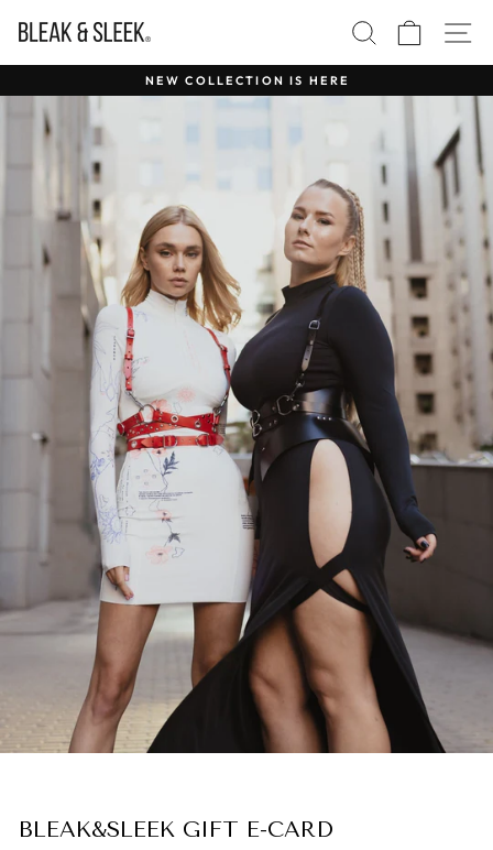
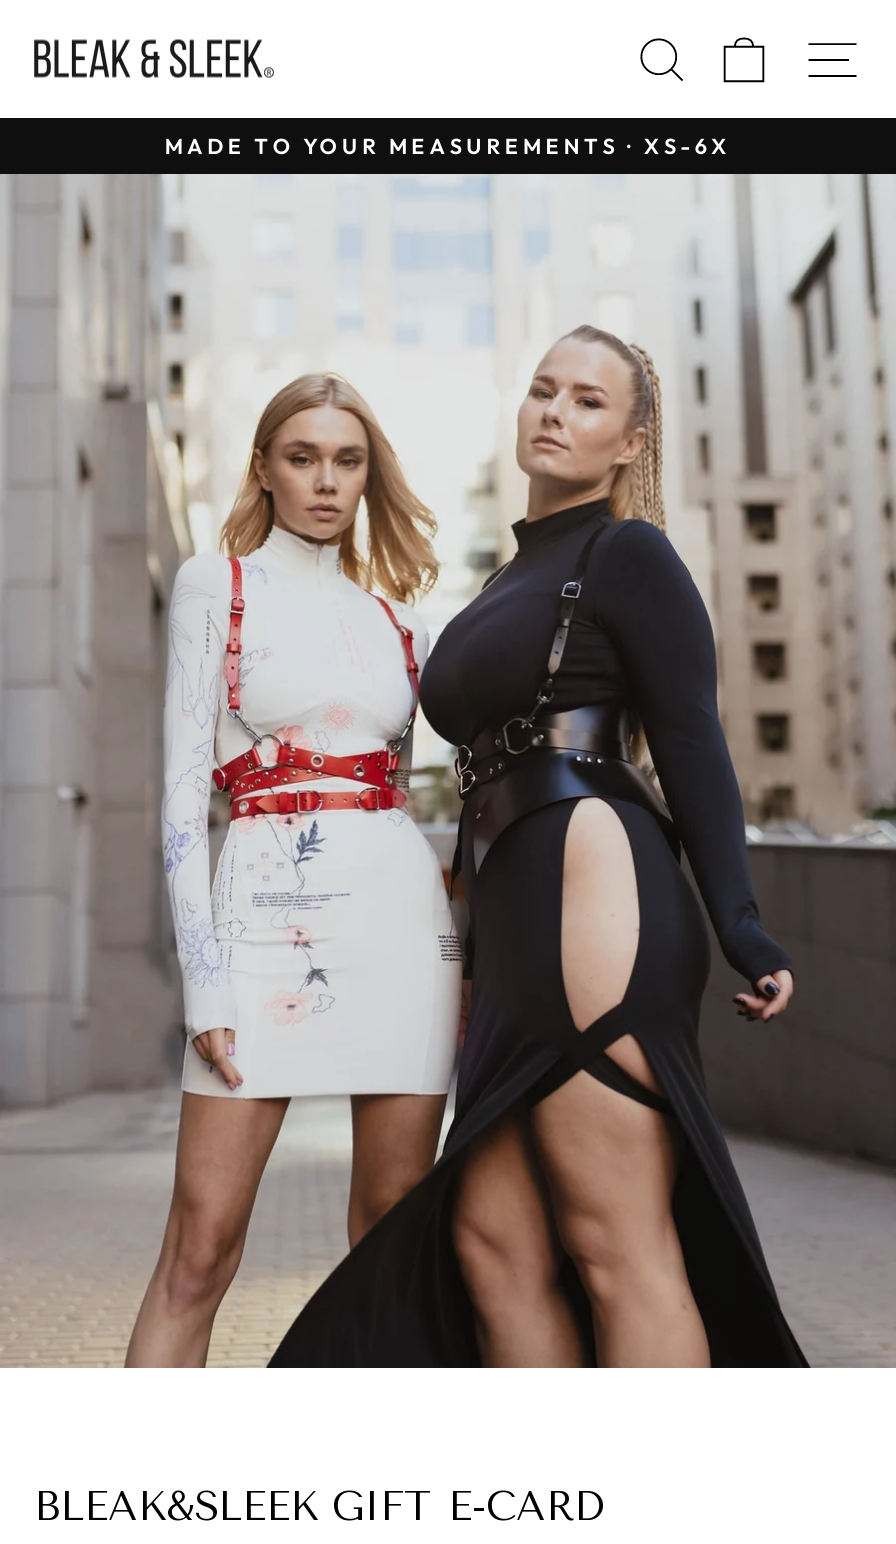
[144,73,349,88] NEW COLLECTION IS HERE -> [165,132,731,160] MADE TO YOUR MEASUREMENTS · XS-6X

